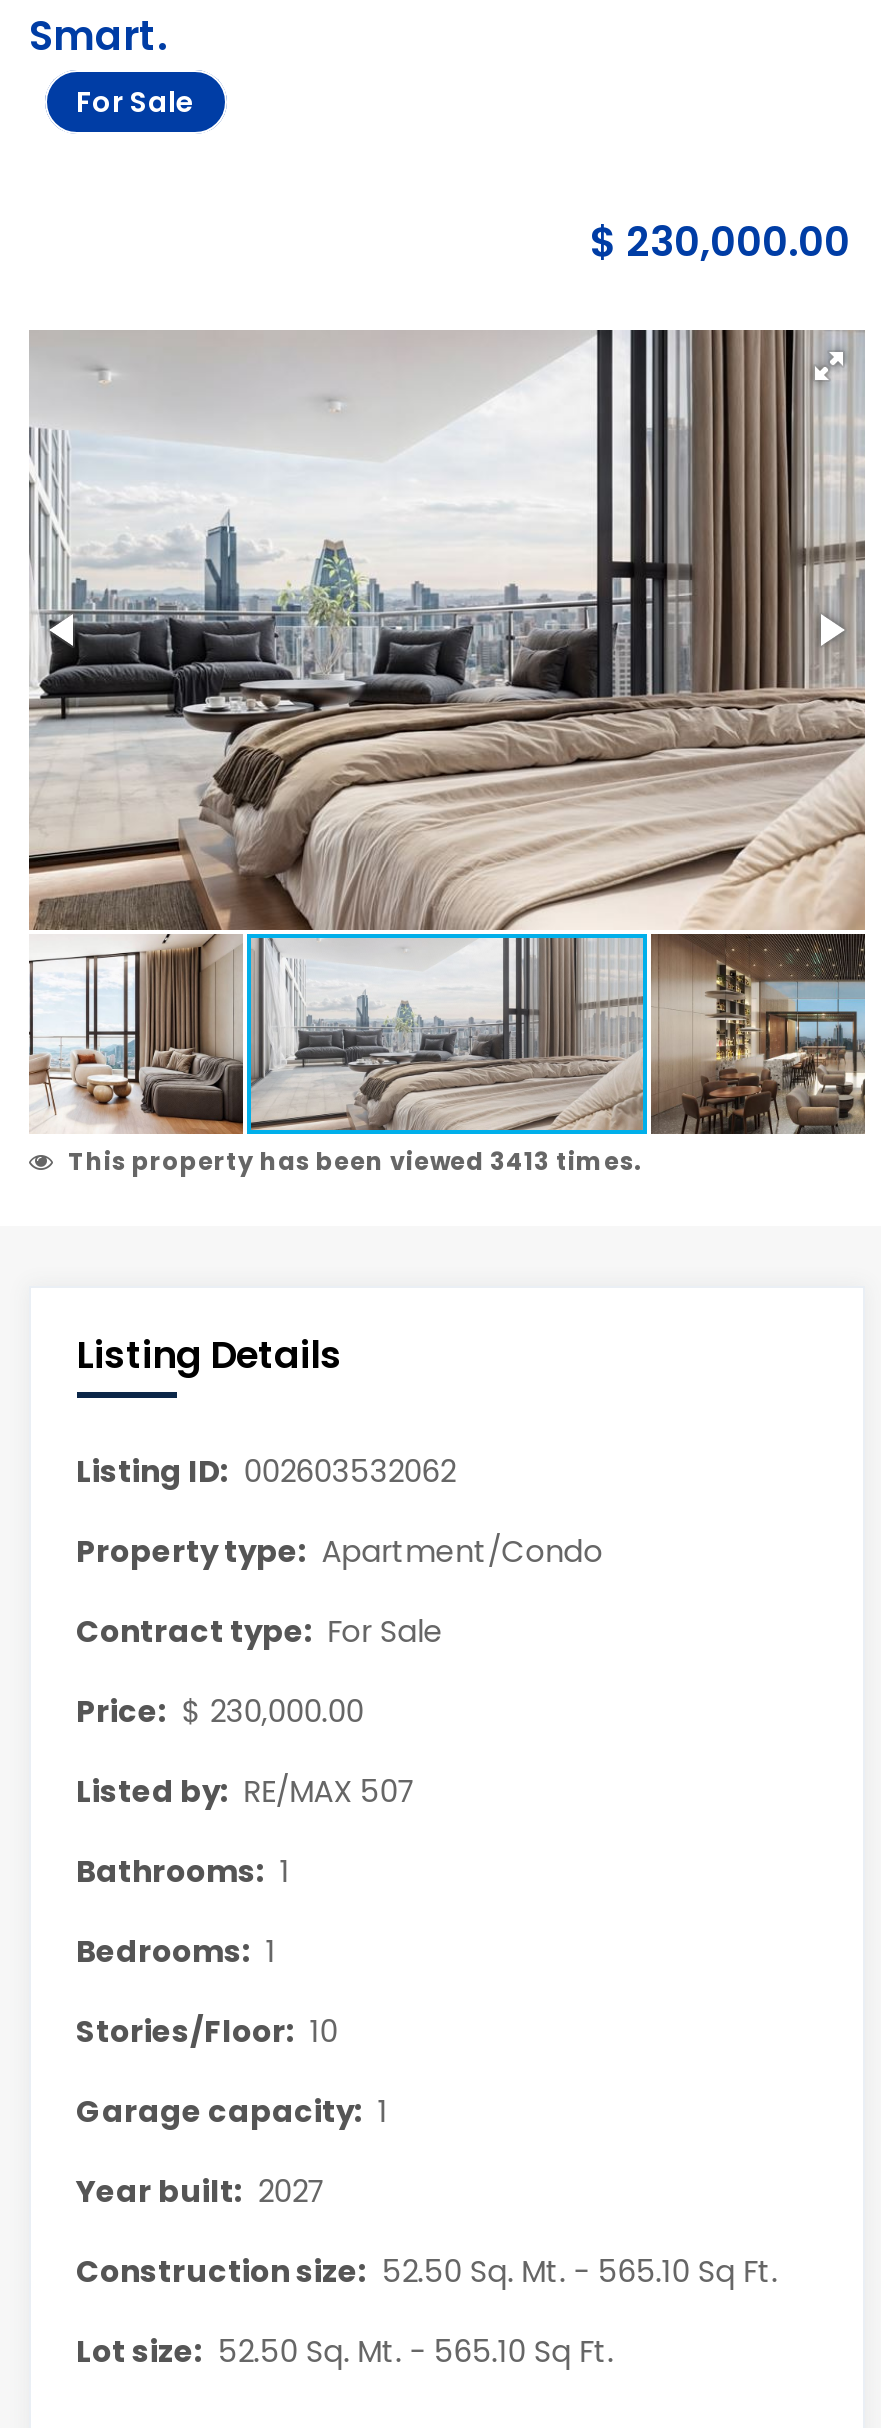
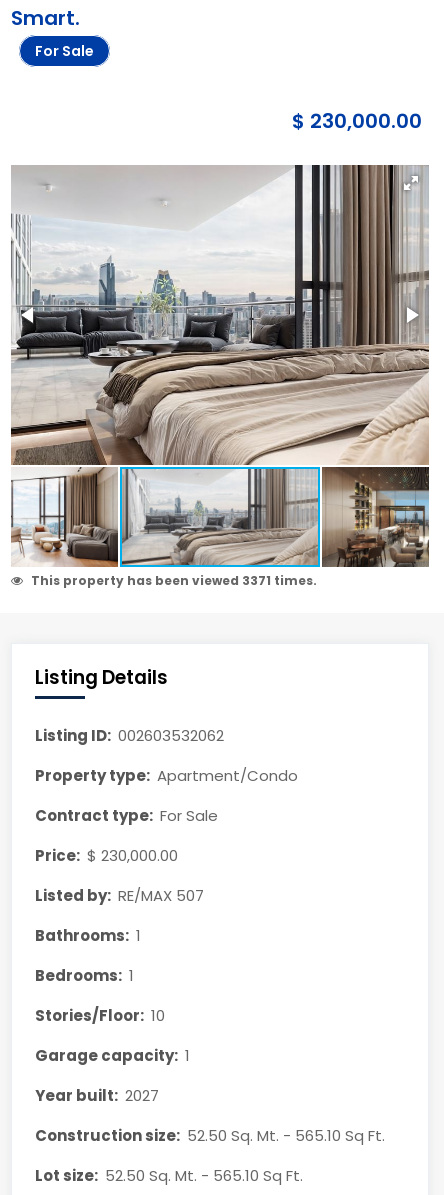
[68,1144,642,1178] This property has been viewed 3413 times. -> [30,572,316,589] This property has been viewed 3371 times.

